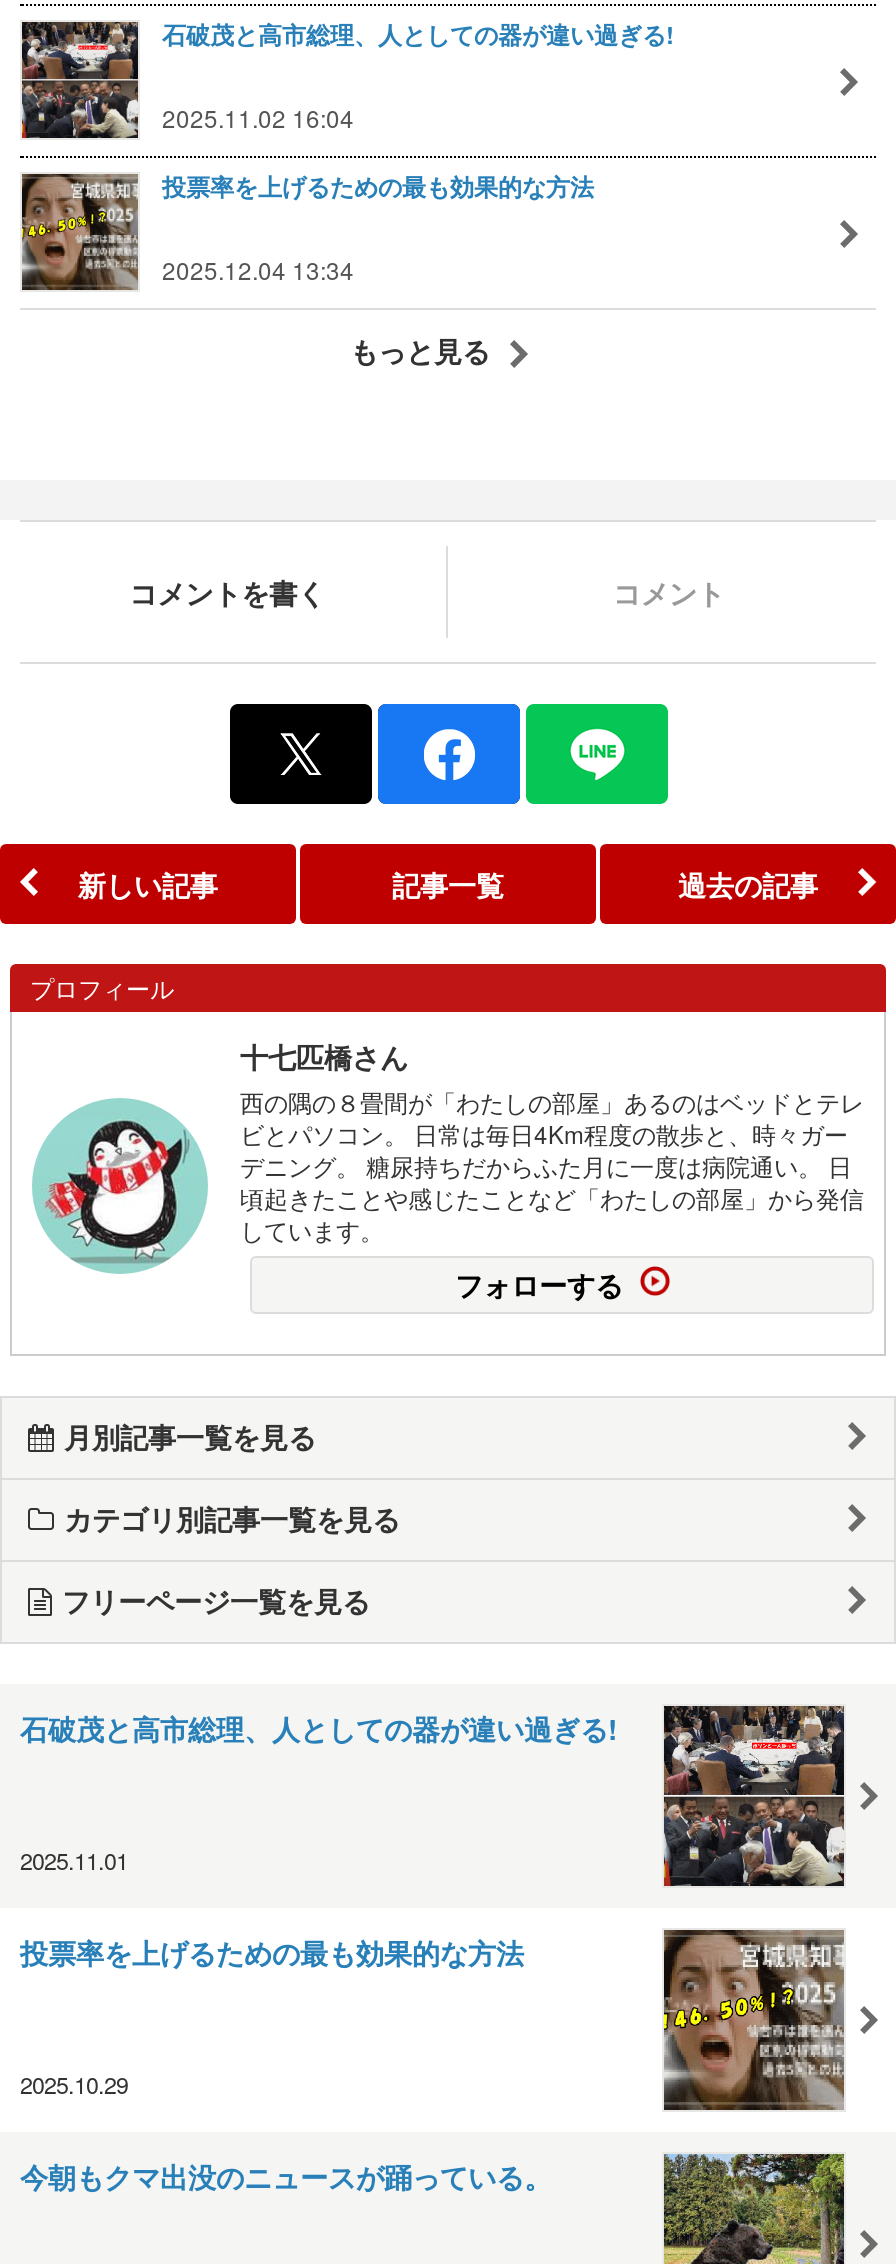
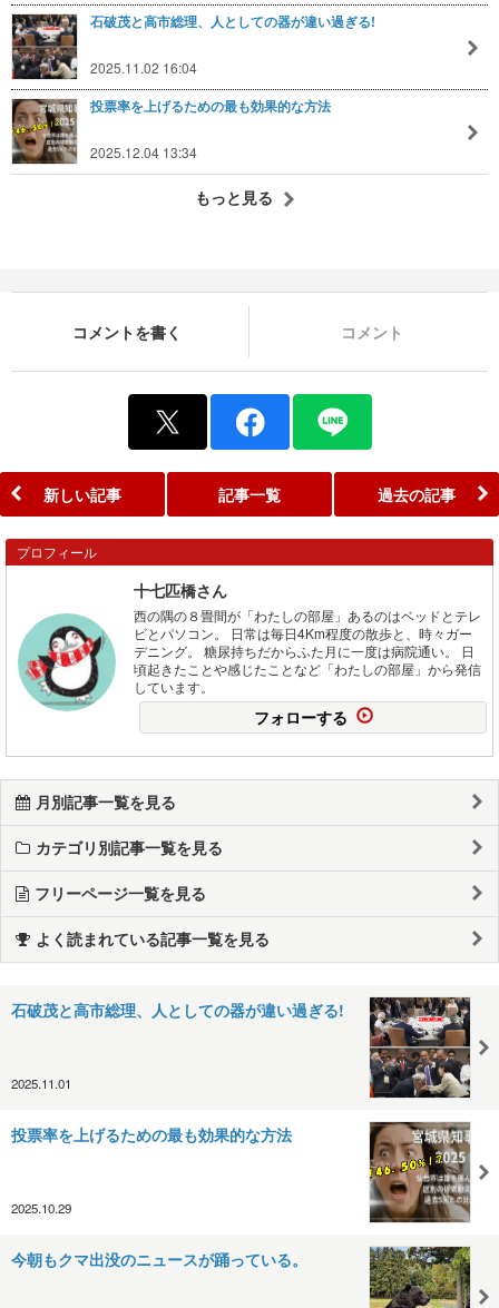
none -> [36,928,270,950] よく読まれている記事一覧を見る

